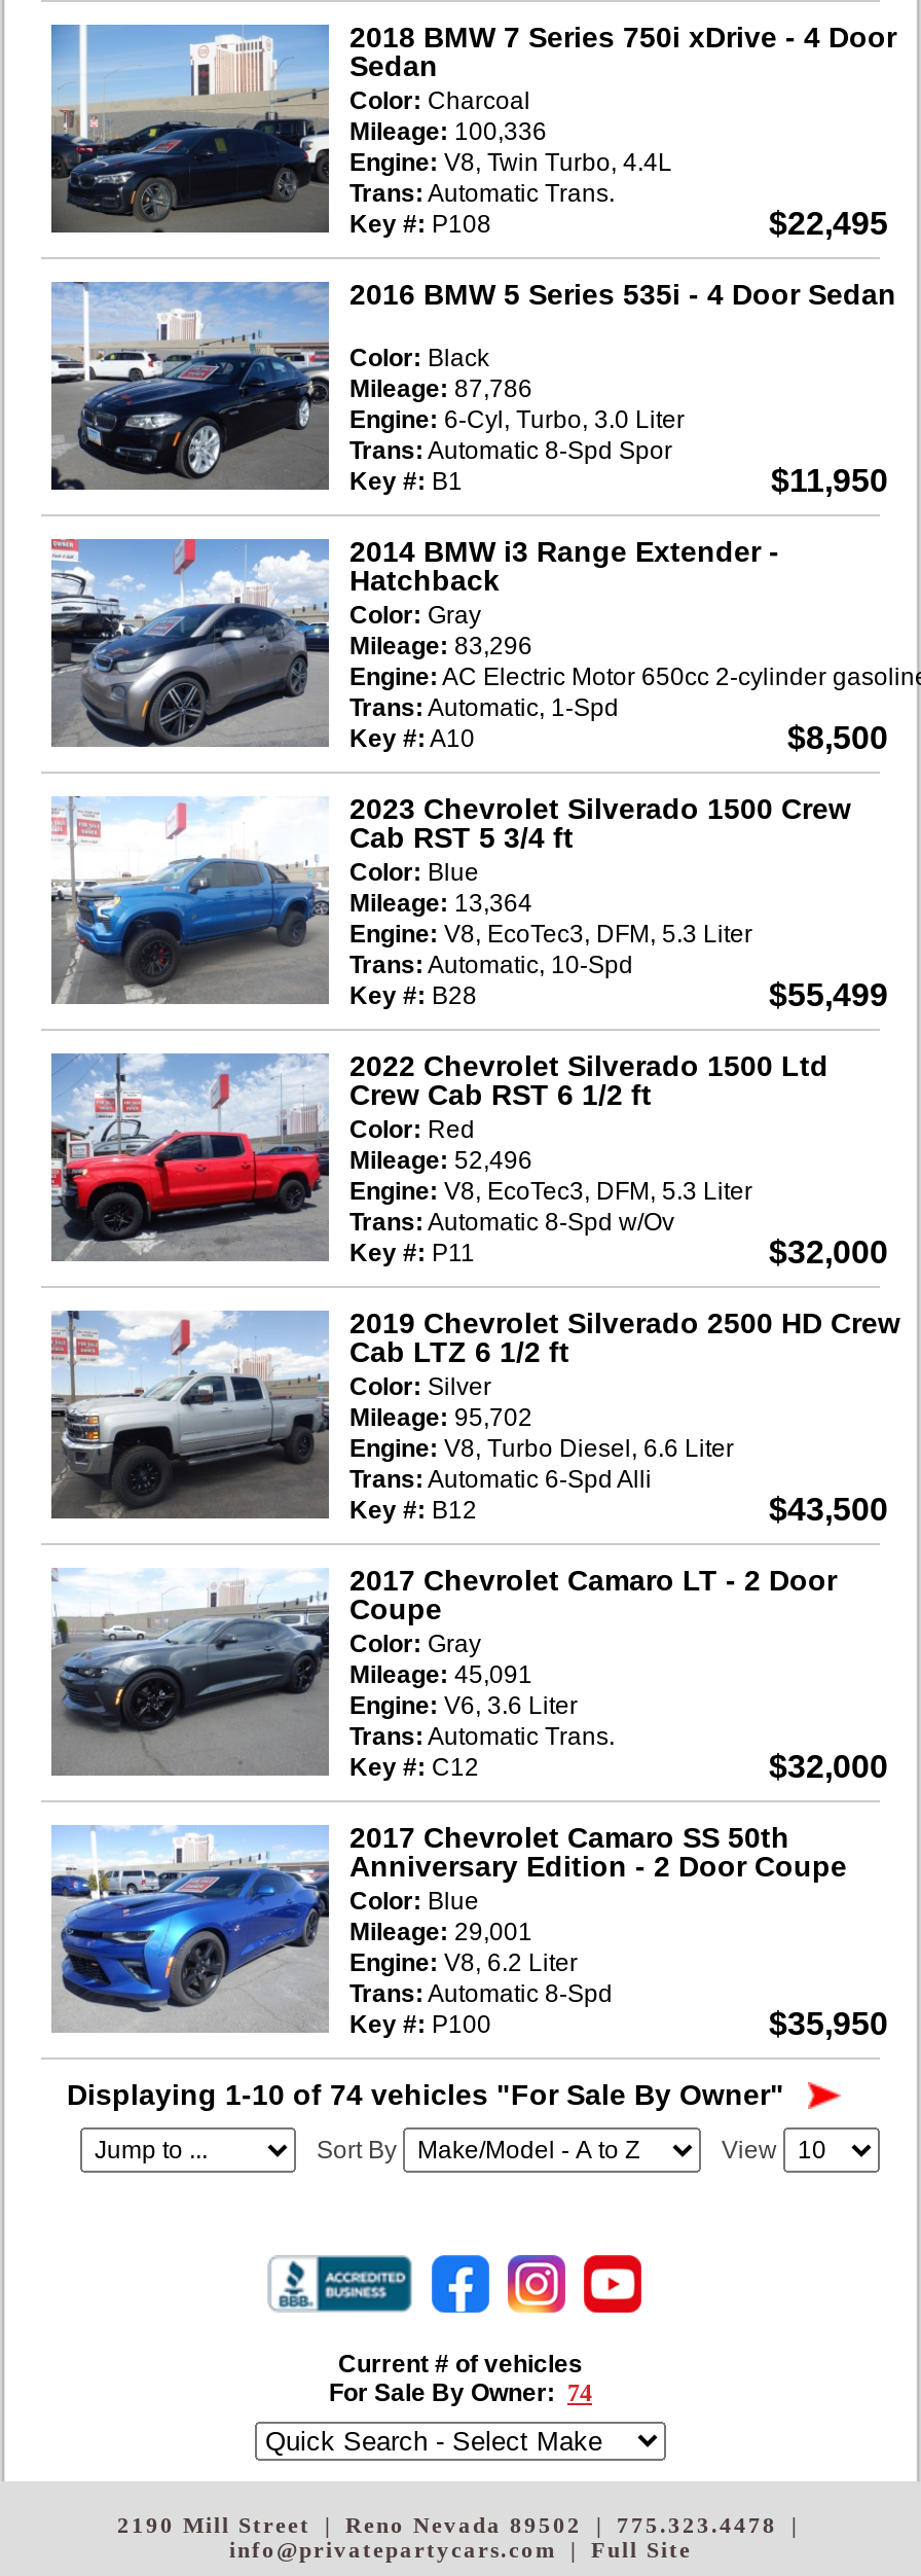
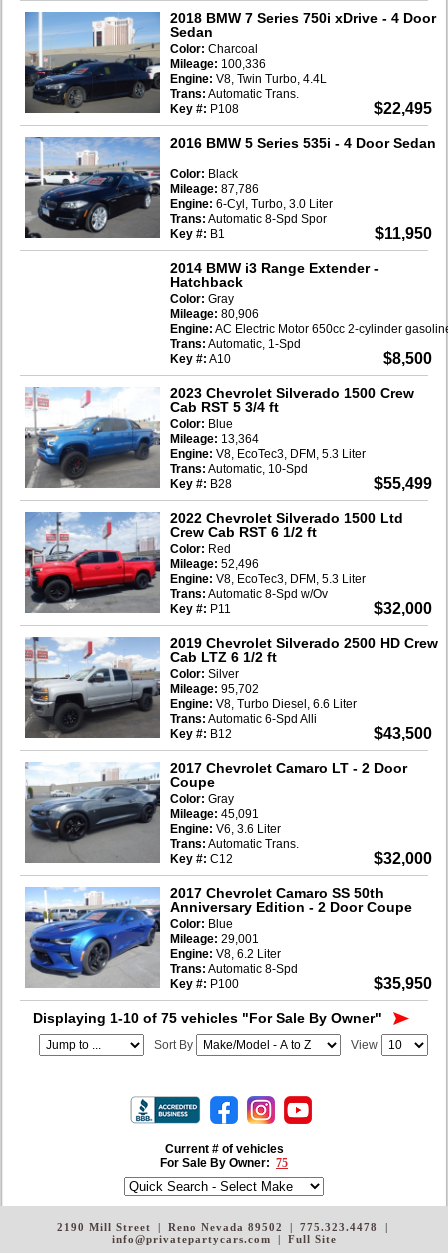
[49,537,331,749] [image] -> none
[349,632,532,660] Mileage: 83,296 -> [170,307,259,321] Mileage: 80,906
[67,2078,784,2111] Displaying 1-10 of 74 vehicles "For Sale By Owner" -> [32,1010,381,1026] Displaying 1-10 of 75 vehicles "For Sale By Owner"
[329,2378,592,2407] For Sale By Owner: 74 -> [160,1156,288,1170] For Sale By Owner: 75

